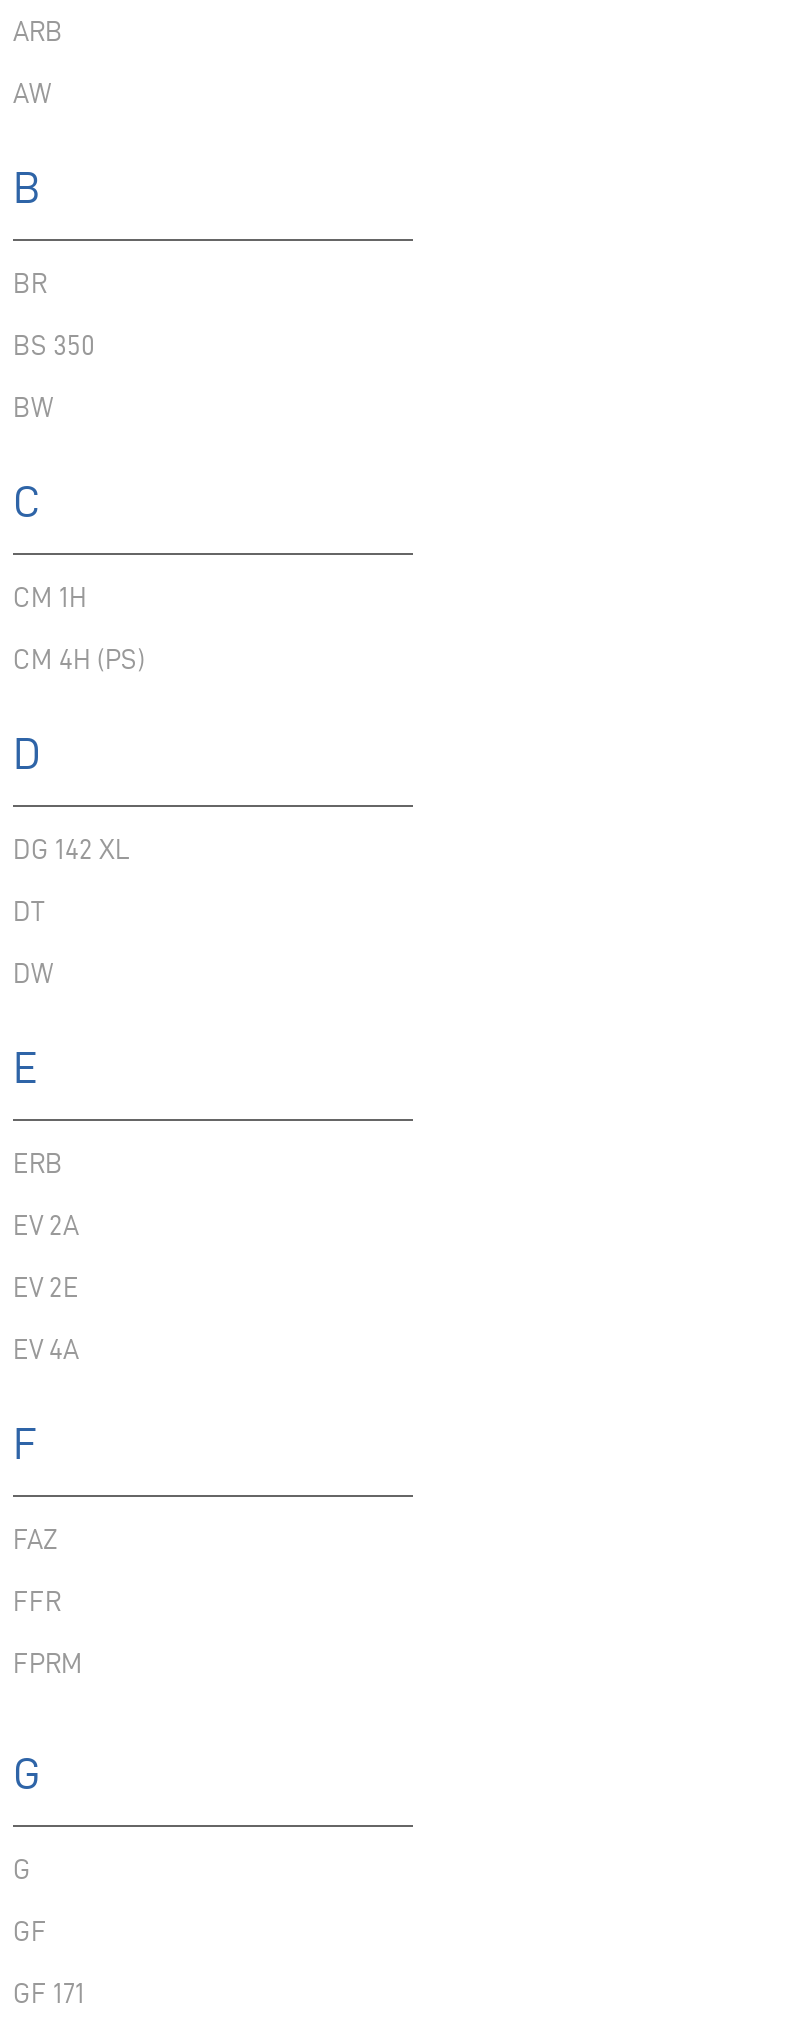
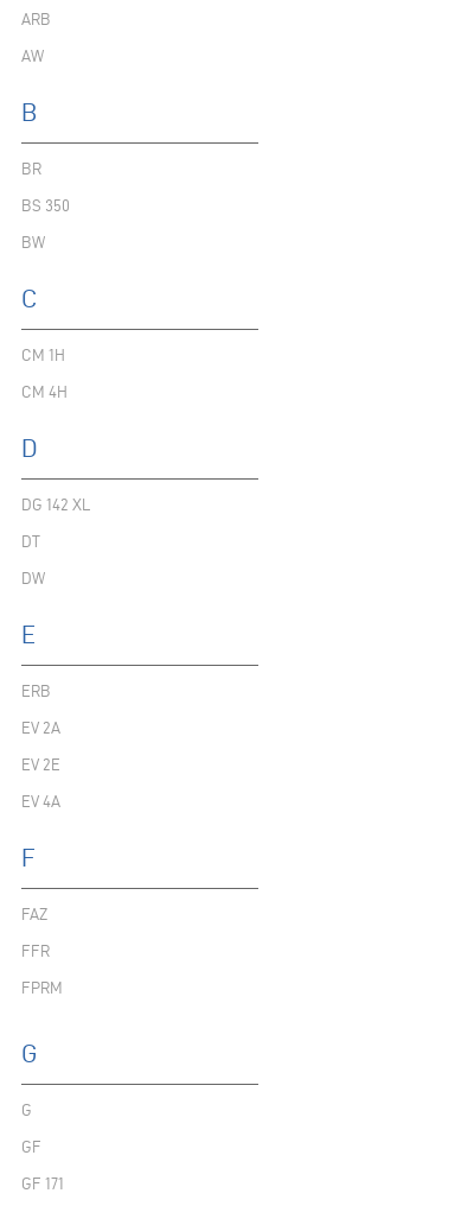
[13,645,145,675] CM 4H (PS) -> [21,383,68,401] CM 4H

